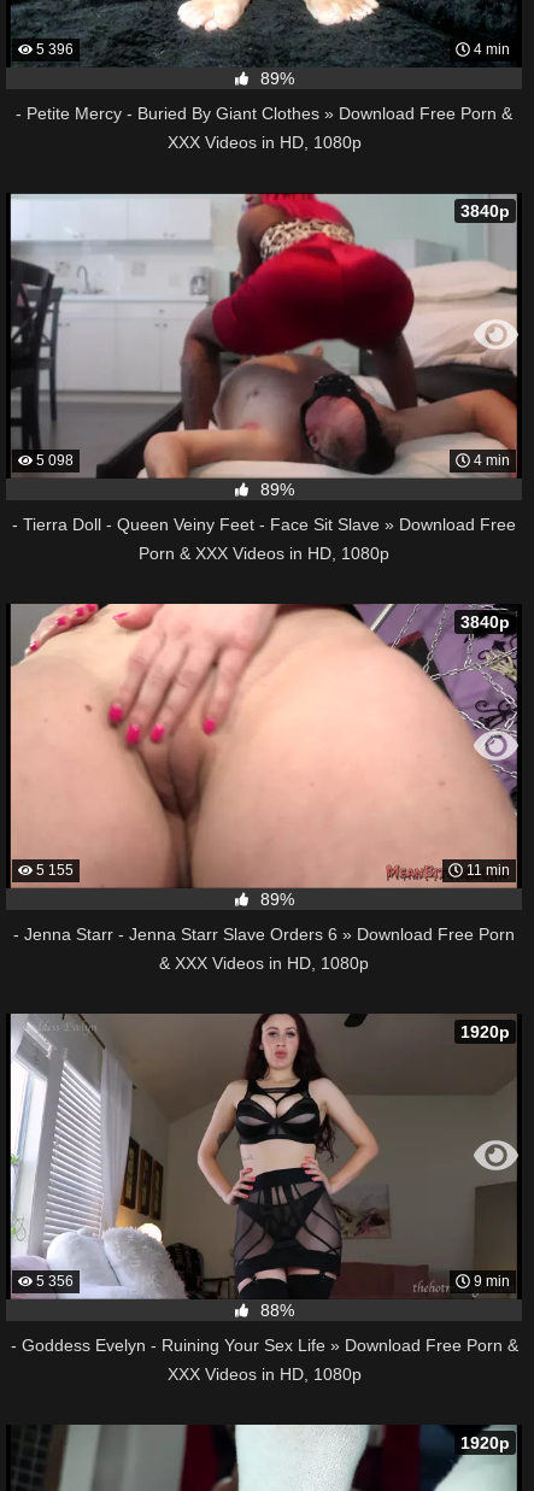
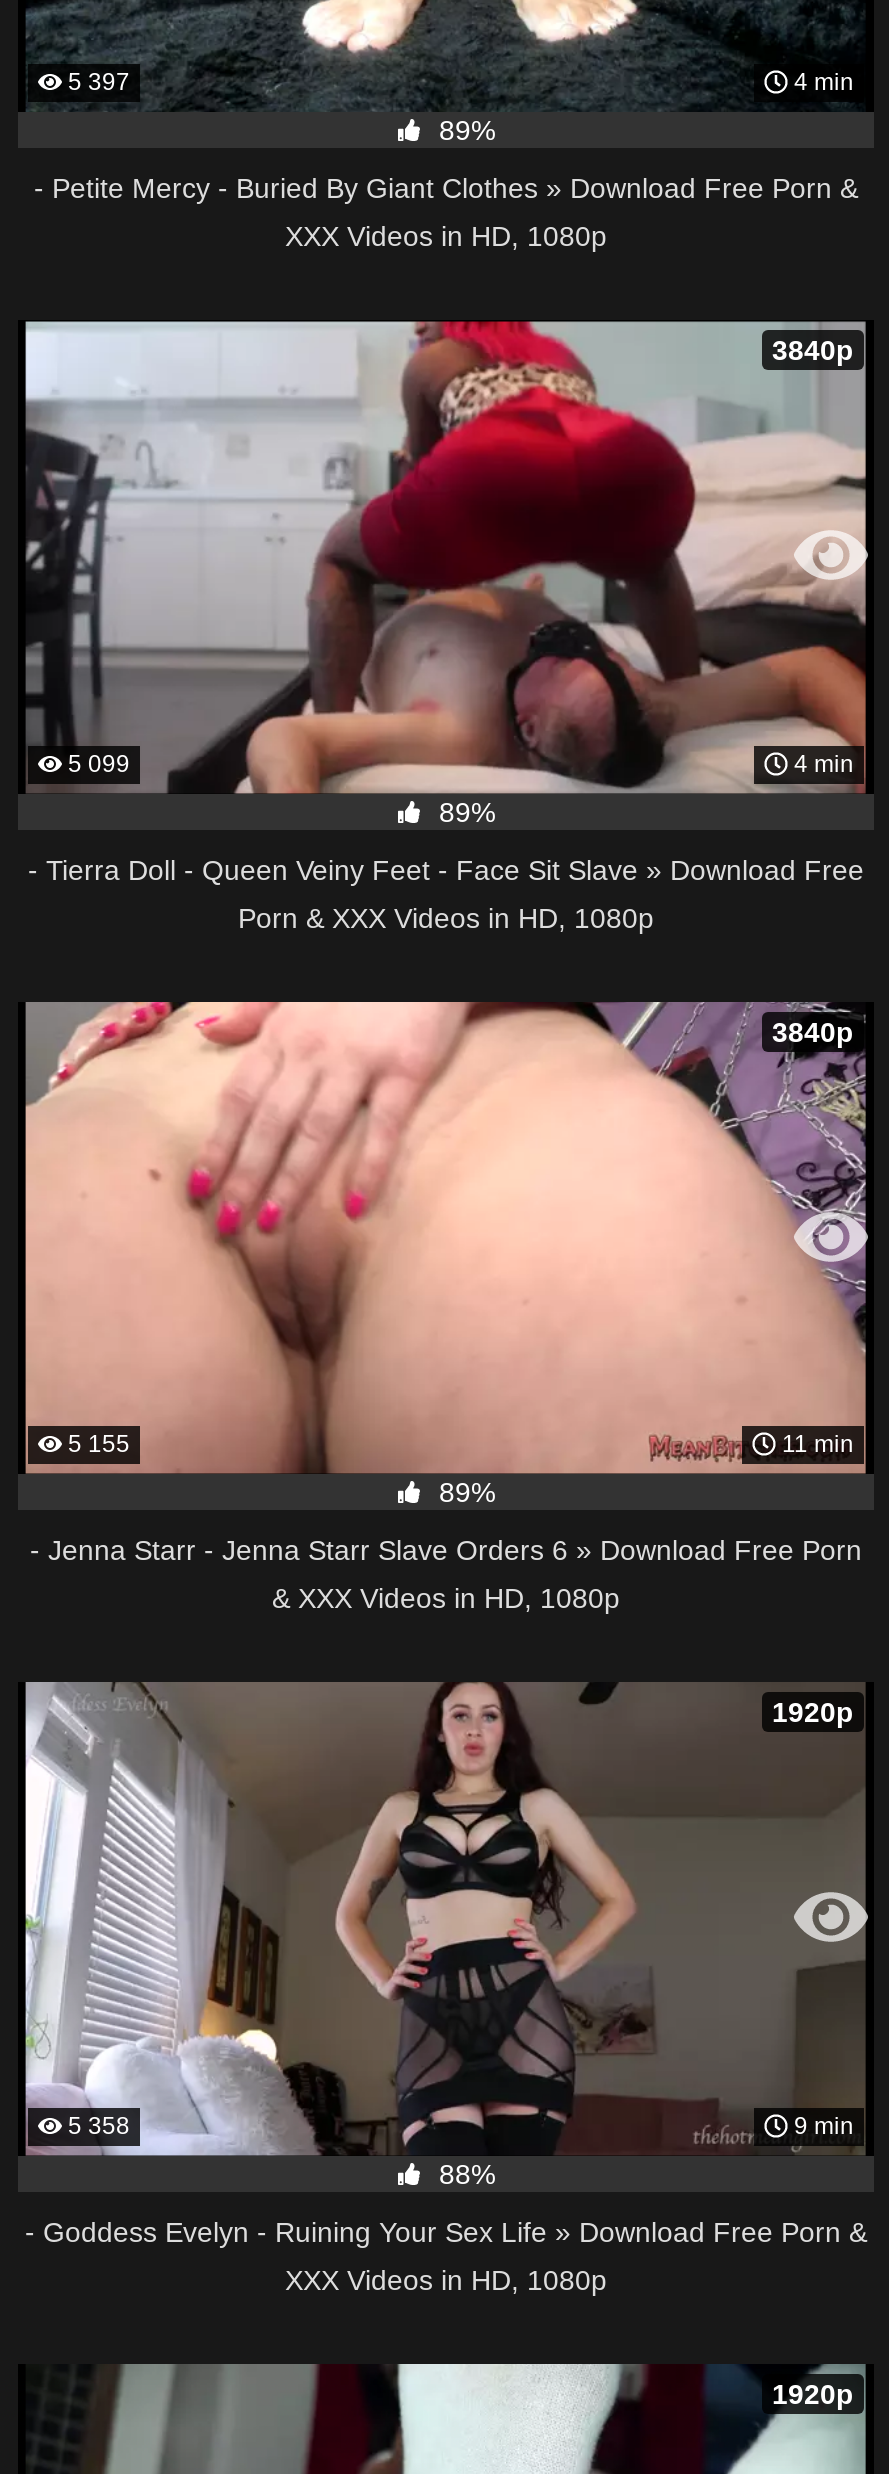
[33,42,74,58] 5 396 -> [62,69,130,97] 5 397
[33,452,74,469] 5 098 -> [62,750,130,778] 5 099
[33,1273,74,1290] 5 356 -> [62,2112,130,2140] 5 358

